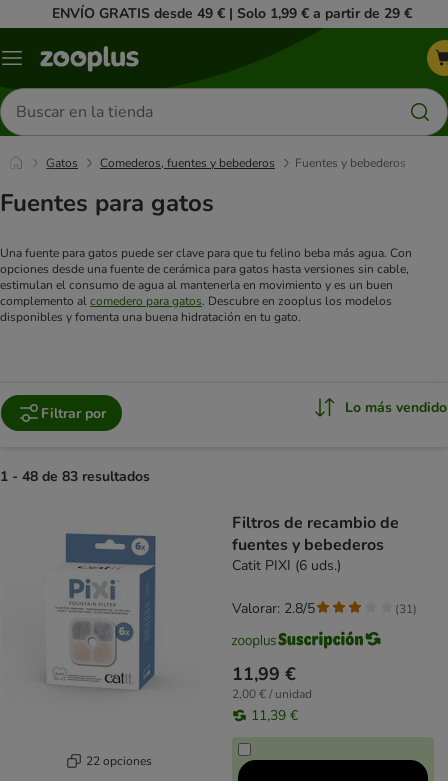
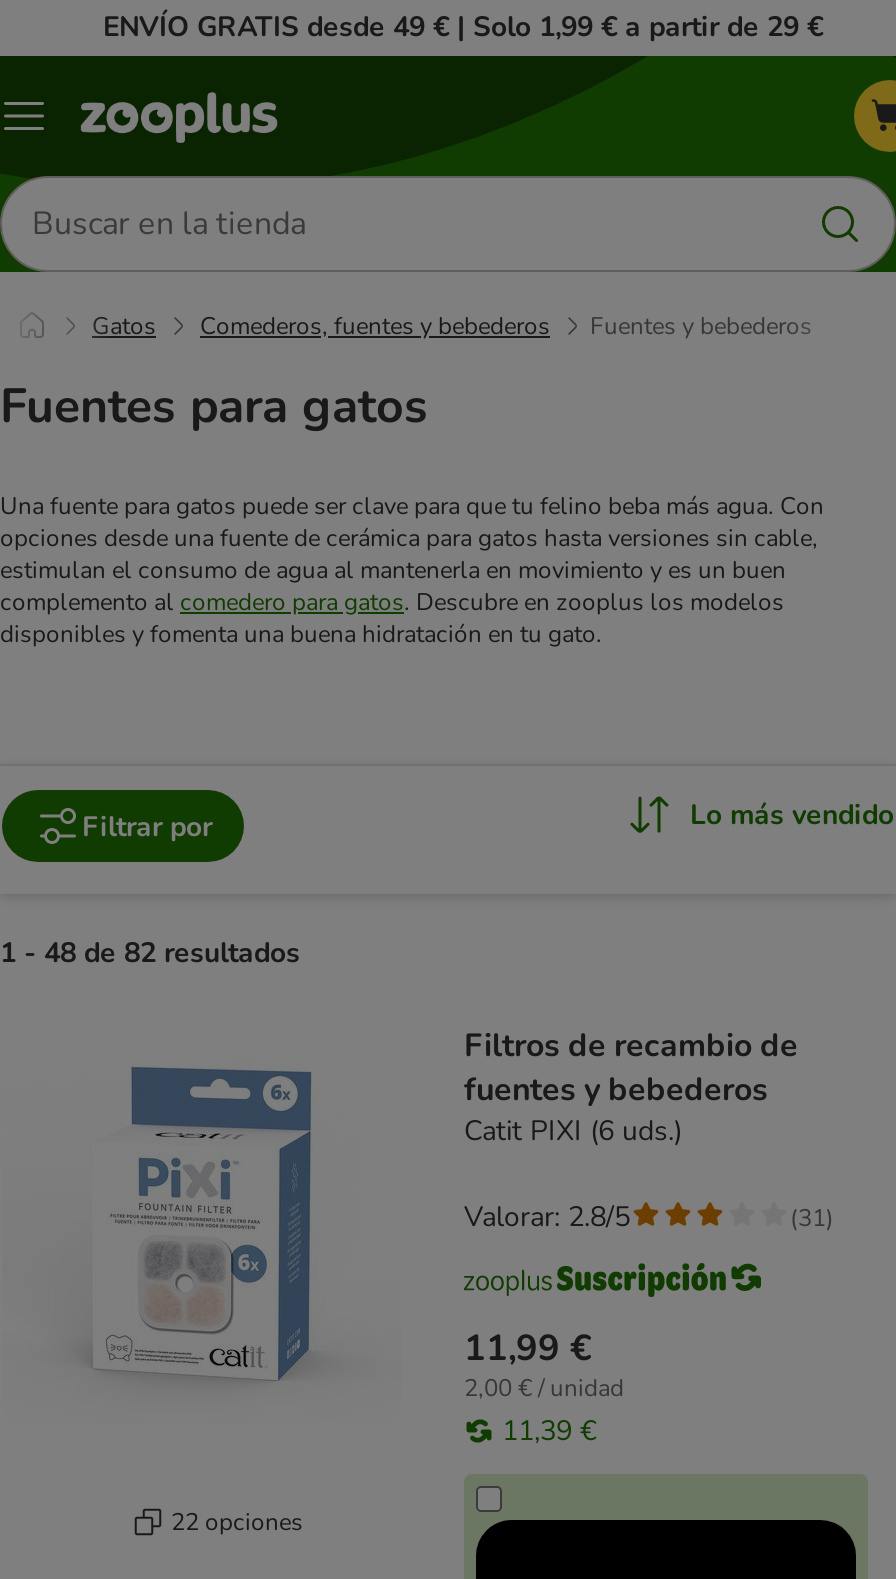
[0,467,150,486] 1 - 48 de 83 resultados -> [0,934,300,972] 1 - 48 de 82 resultados

